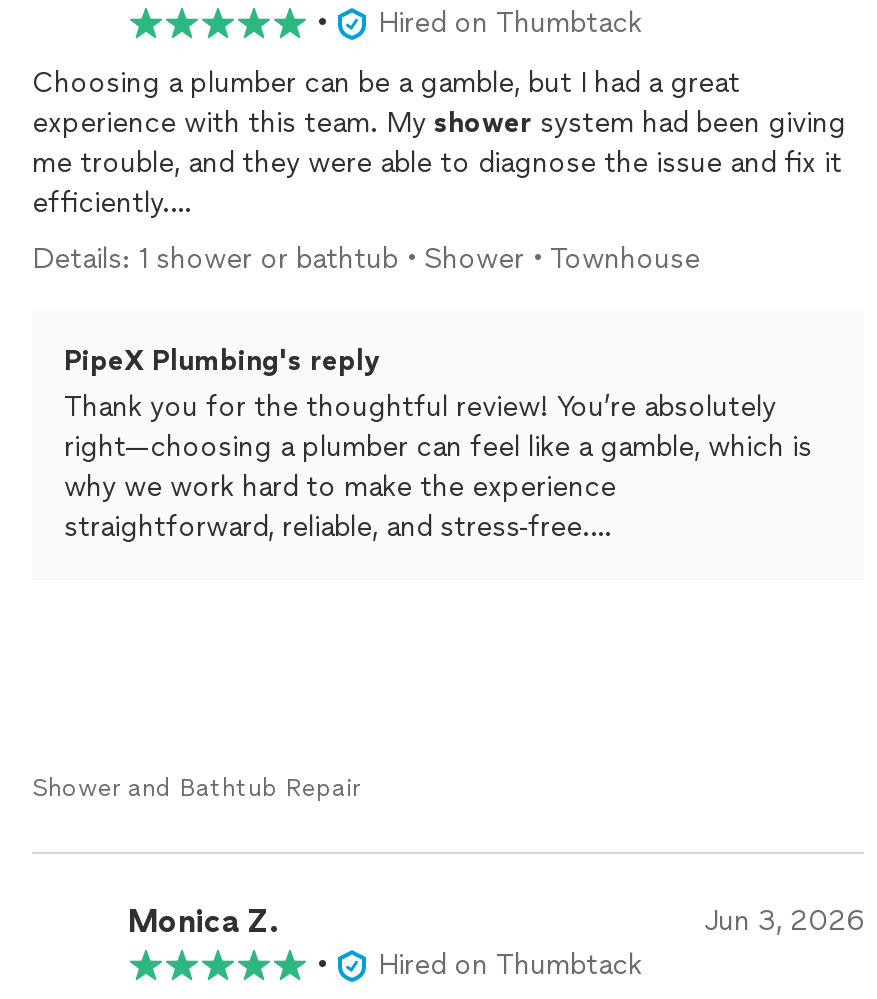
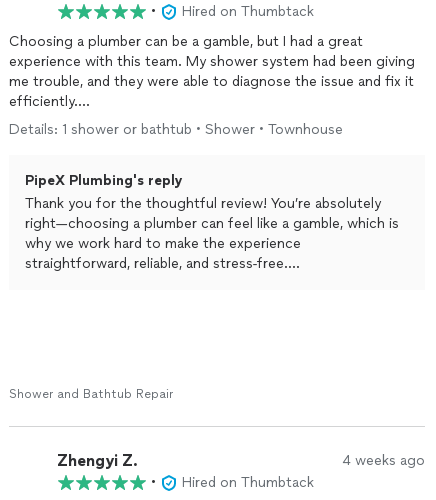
[128,901,864,939] Monica Z. | Jun 3, 2026 -> [57,450,425,469] Zhengyi Z. | 4 weeks ago

